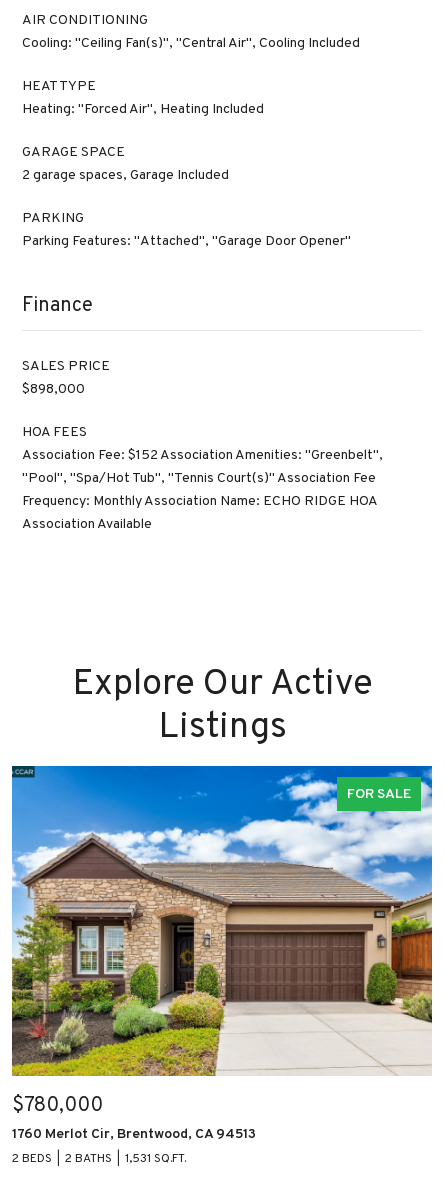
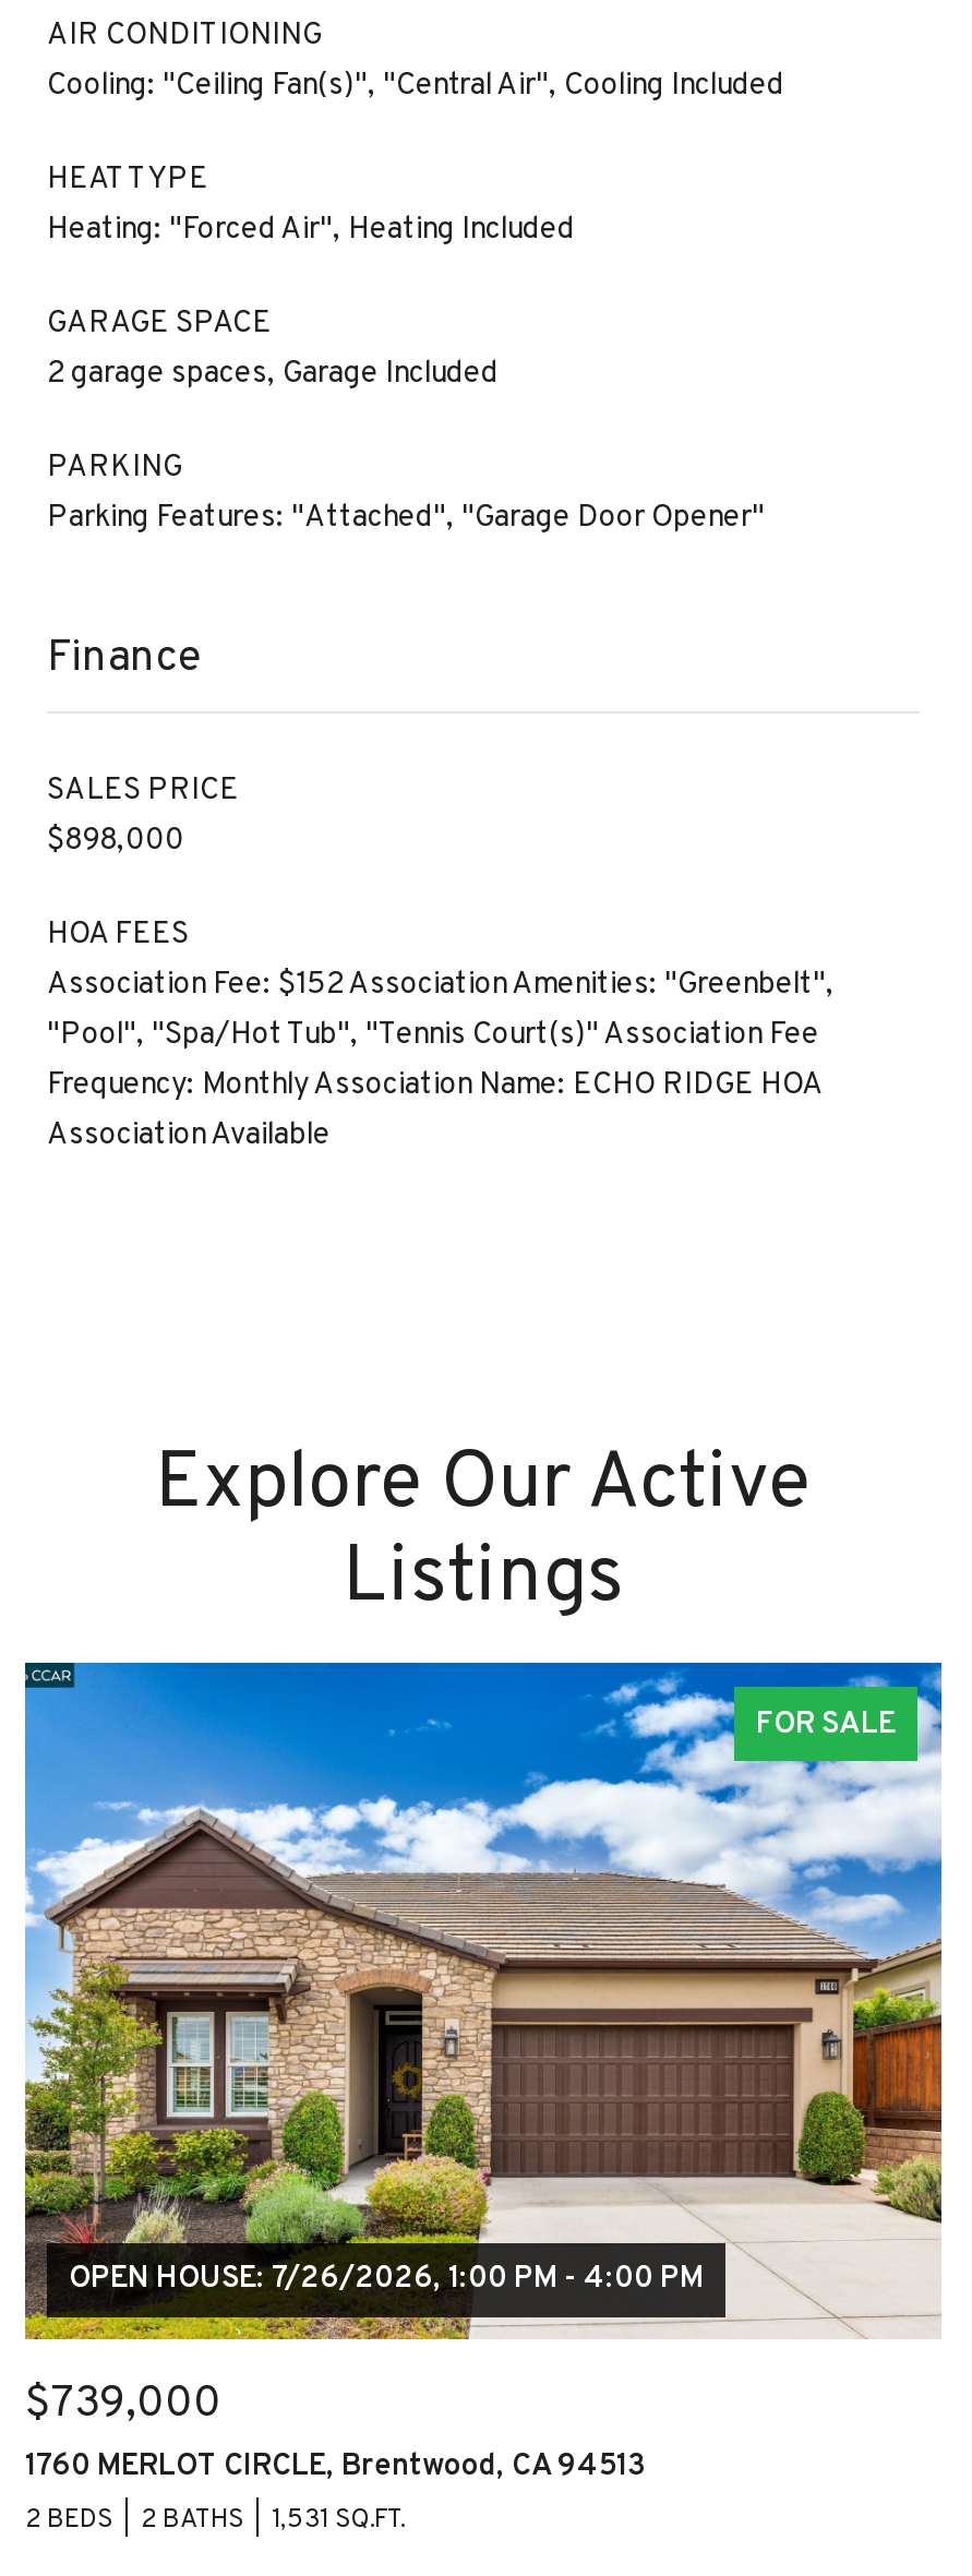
[12,1093,256,1143] $780,000 | 1760 Merlot Cir, Brentwood, CA 94513 -> [25,2260,704,2485] OPEN HOUSE: 7/26/2026, 1:00 PM - 4:00 PM | $739,000 | 1760 MERLOT CIRCLE, Brentwood, CA 94513

